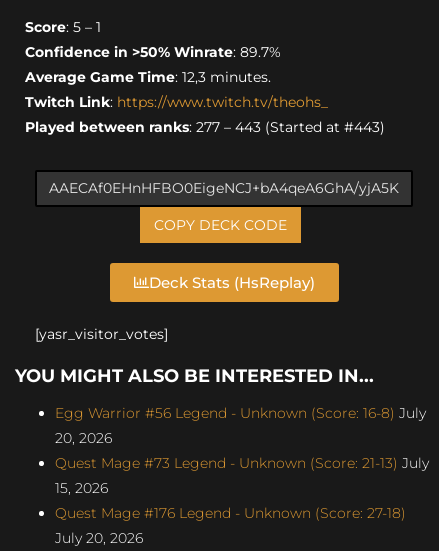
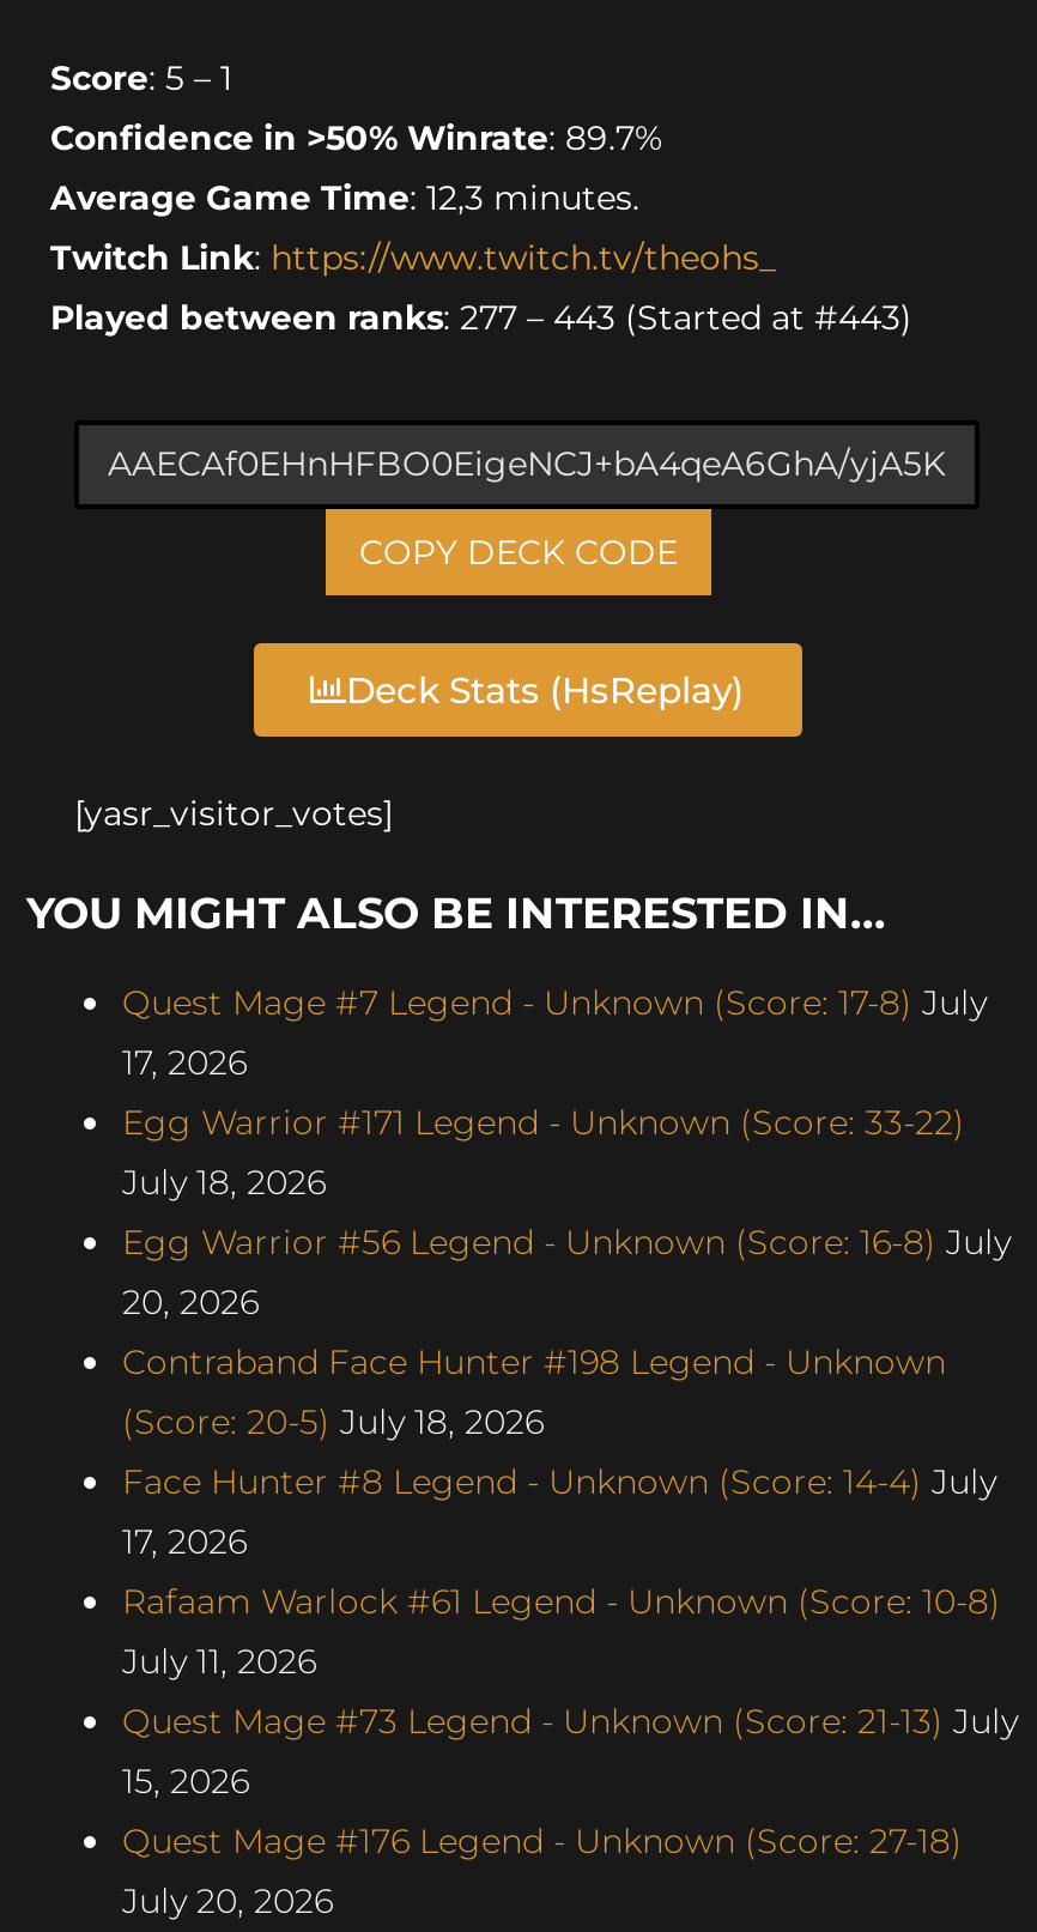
none -> [122,980,987,1203] Quest Mage #7 Legend - Unknown (Score: 17-8) July | 17, 2026 | Egg Warrior #171 Legend - Unknown (Score: 33-22) | July 18, 2026
none -> [122,1339,1001,1682] Contraband Face Hunter #198 Legend - Unknown | (Score: 20-5) July 18, 2026 | Face Hunter #8 Legend - Unknown (Score: 14-4) July | 17, 2026 | Rafaam Warlock #61 Legend - Unknown (Score: 10-8) | July 11, 2026

